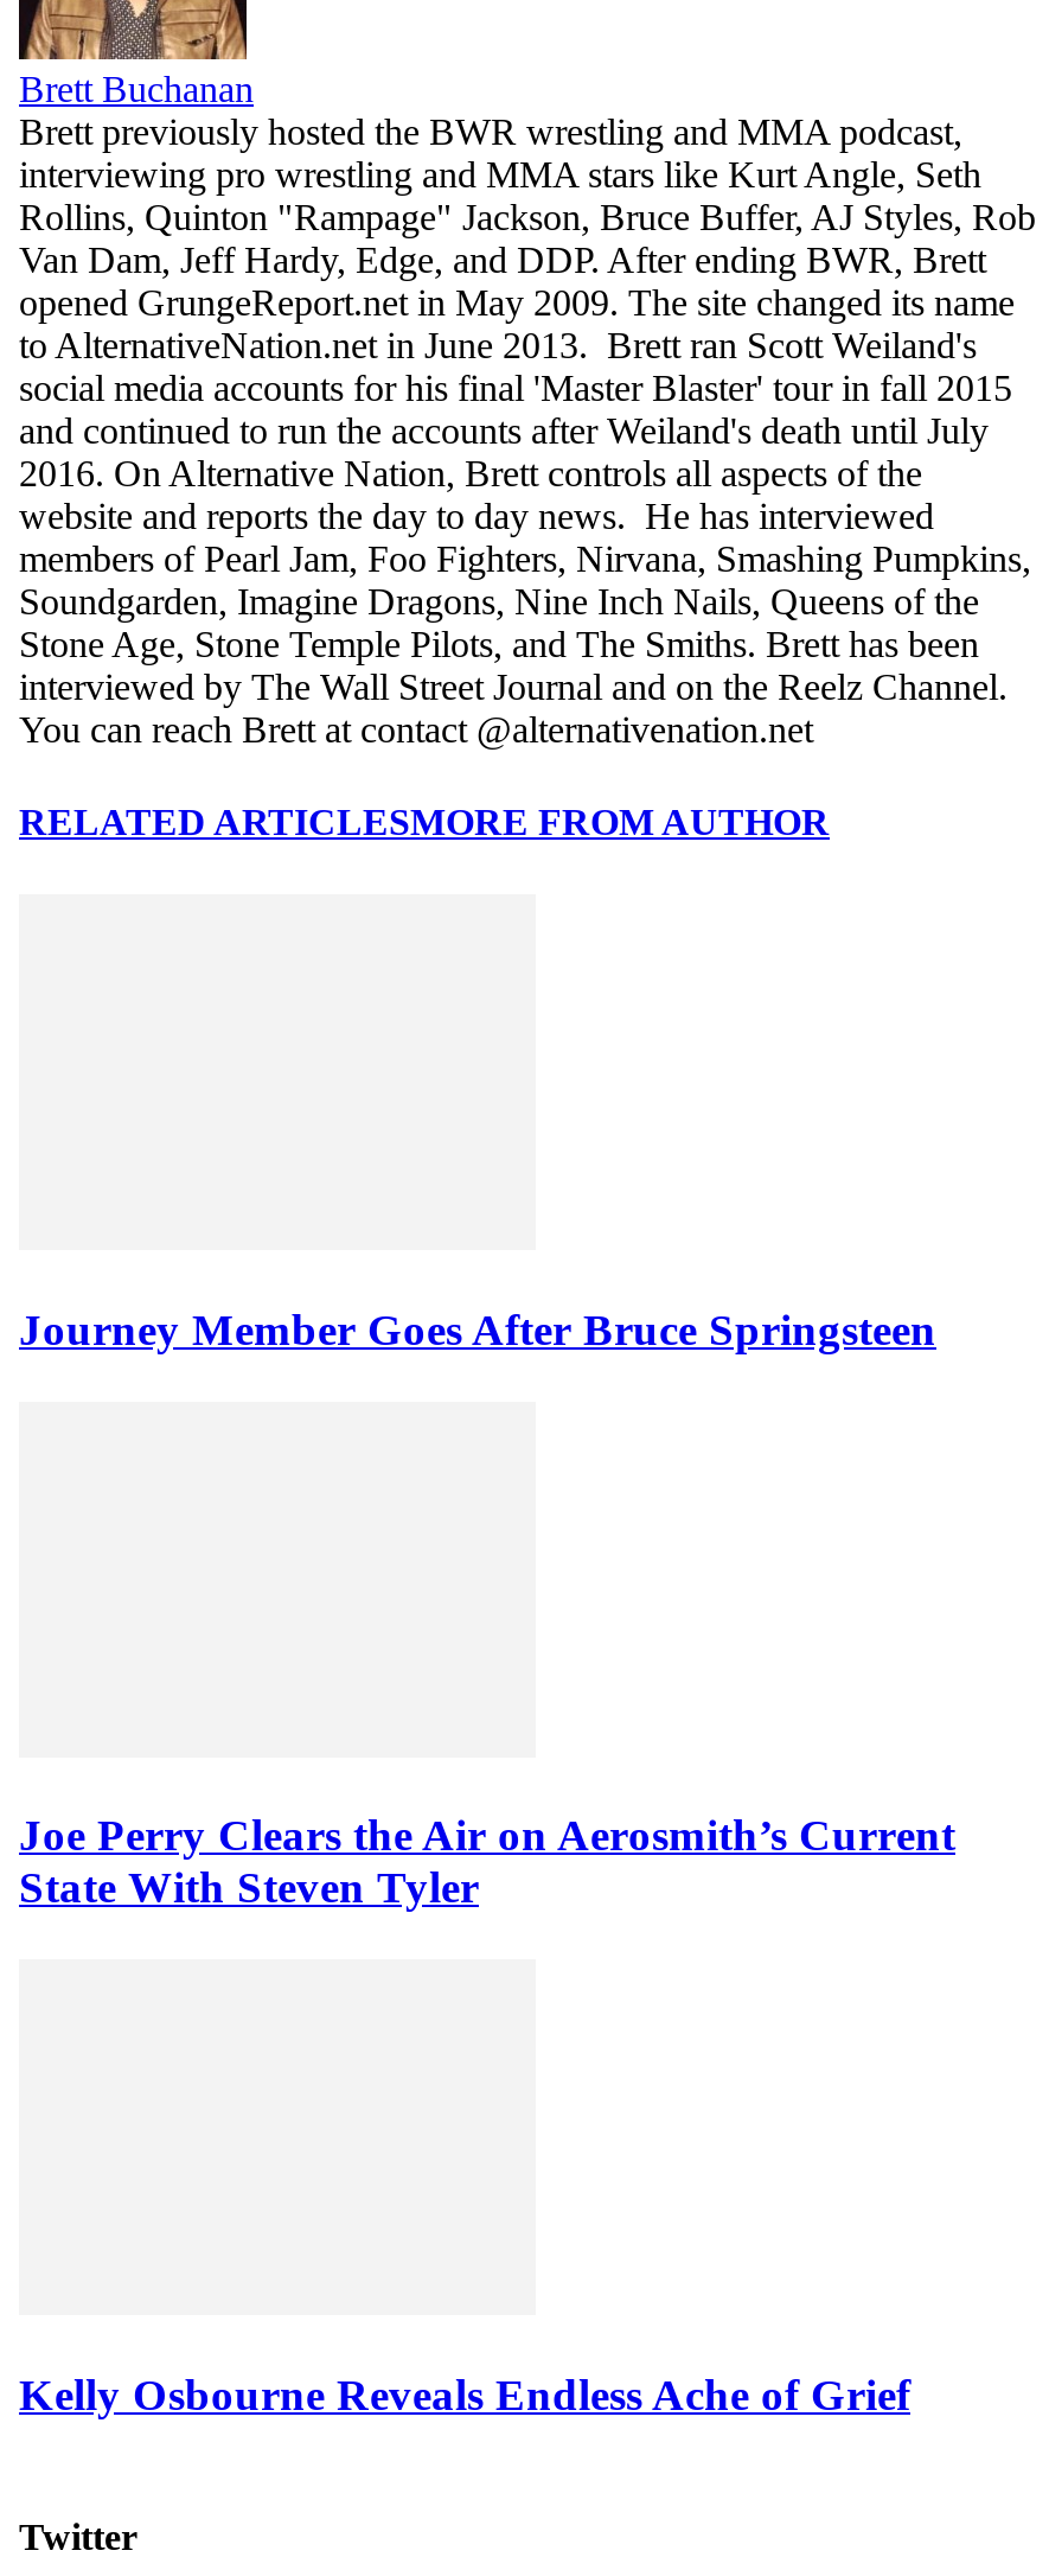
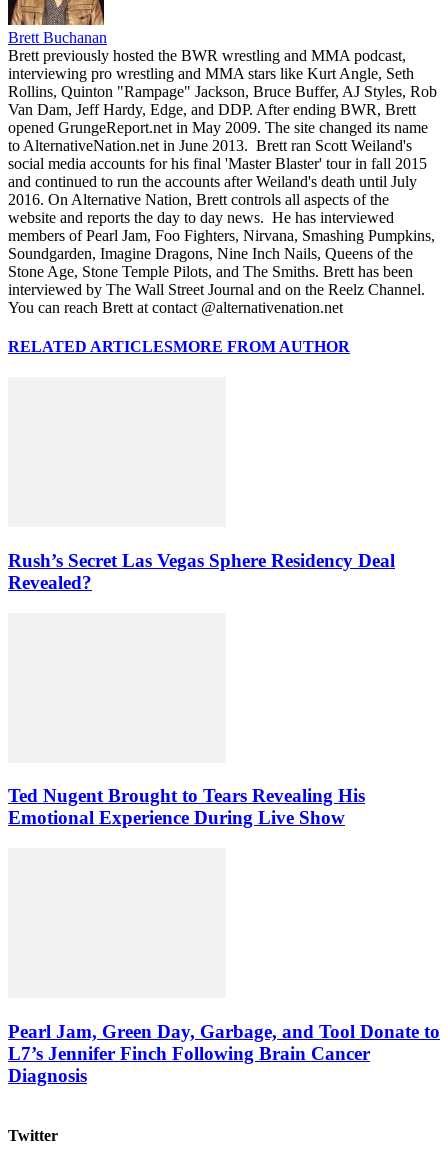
[19,1304,936,1354] Journey Member Goes After Bruce Springsteen -> [8,550,395,593] Rush’s Secret Las Vegas Sphere Residency Deal | Revealed?
[19,1811,955,1913] Joe Perry Clears the Air on Aerosmith’s Current | State With Steven Tyler -> [8,785,365,828] Ted Nugent Brought to Tears Revealing His | Emotional Experience During Live Show
[19,2369,910,2419] Kelly Osbourne Reveals Endless Ache of Grief -> [8,1021,440,1086] Pearl Jam, Green Day, Garbage, and Tool Donate to | L7’s Jennifer Finch Following Brain Cancer | Diagnosis

